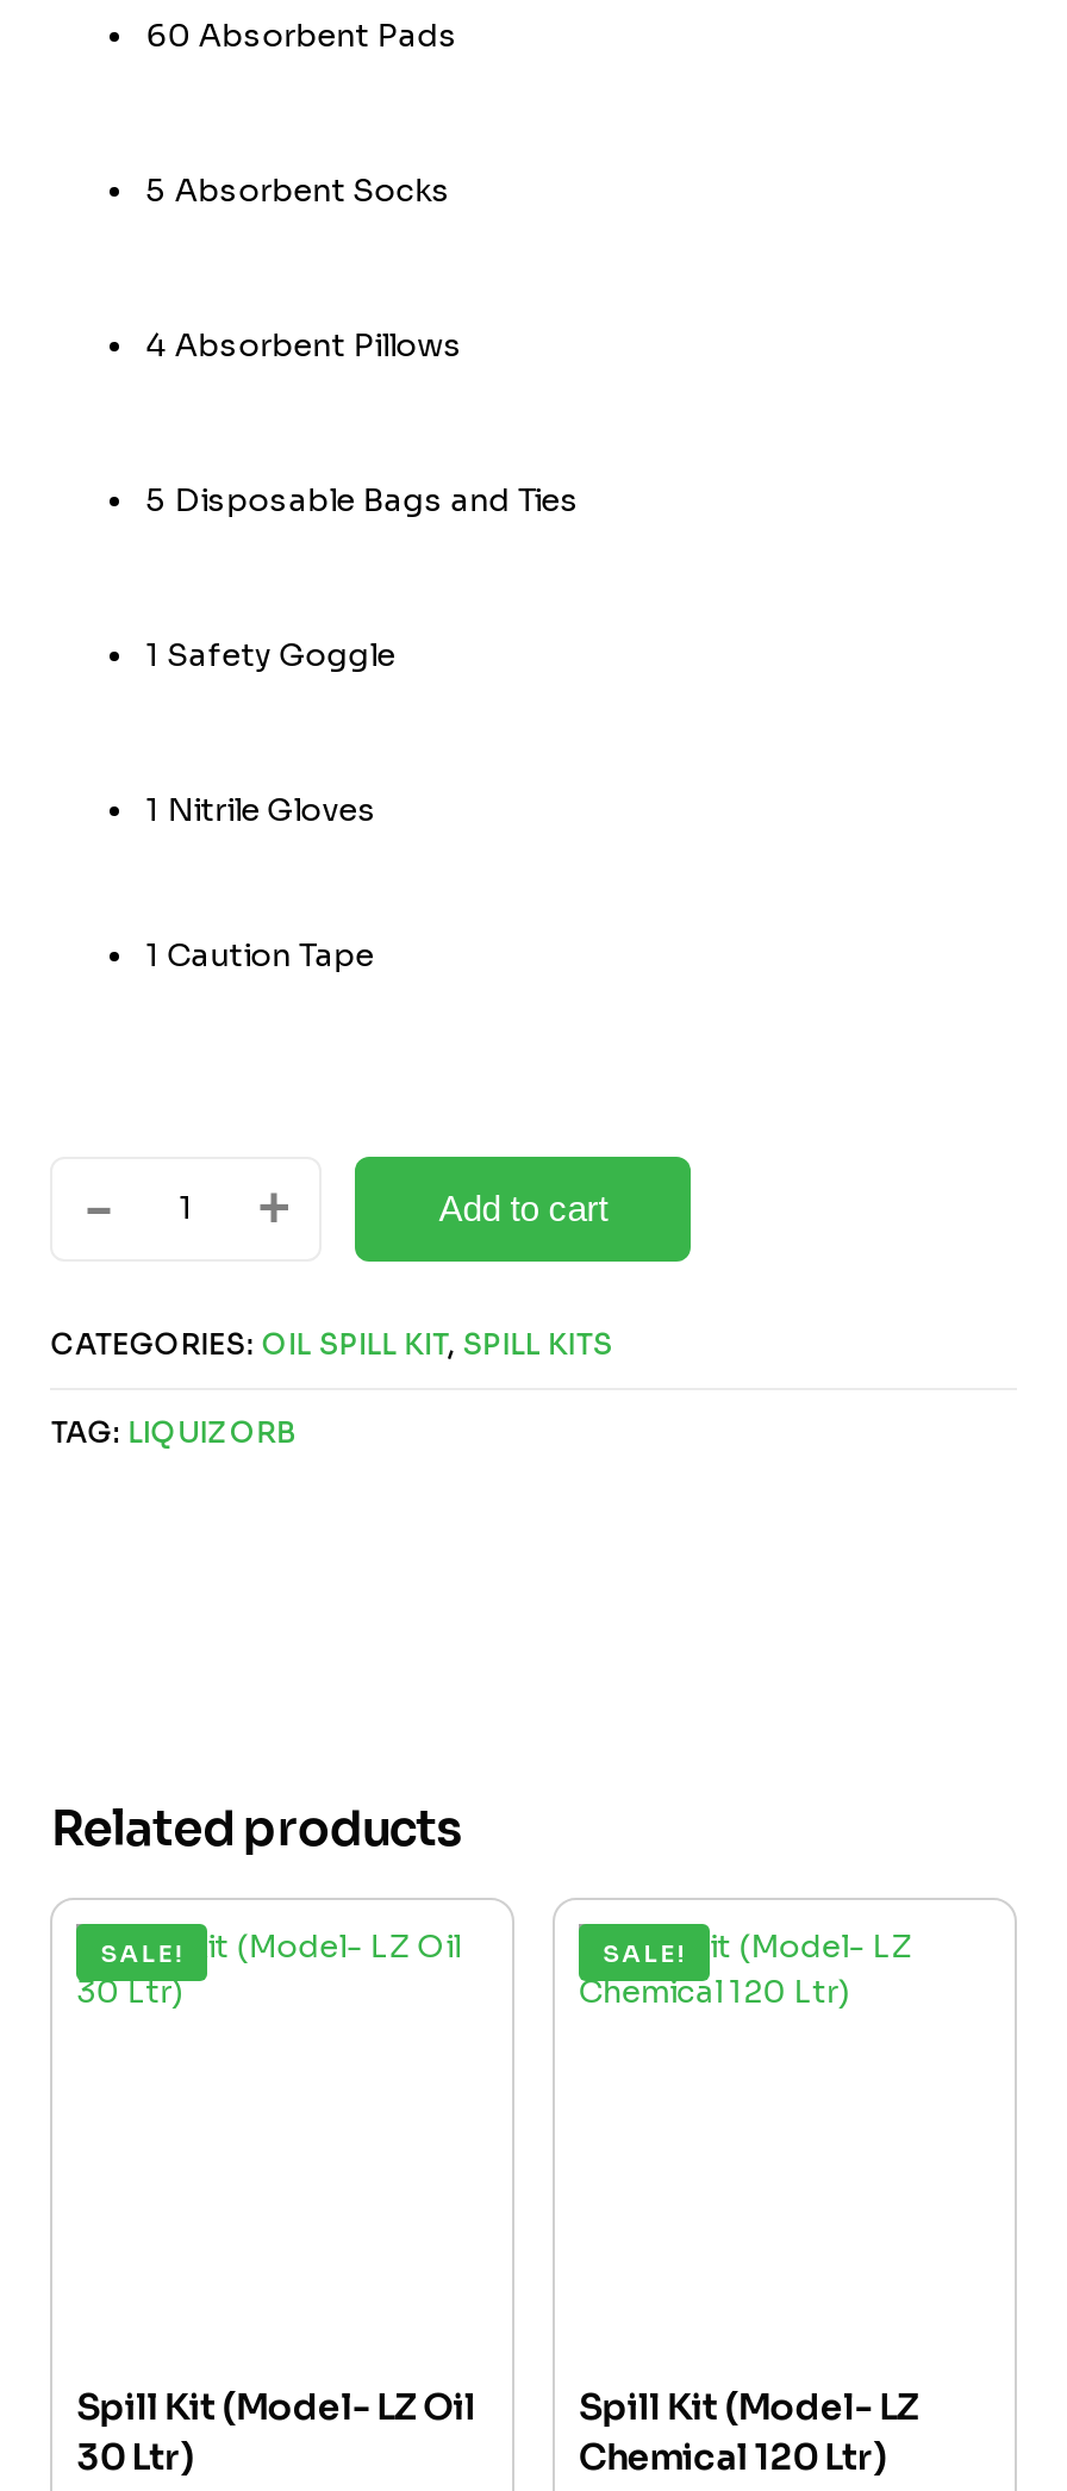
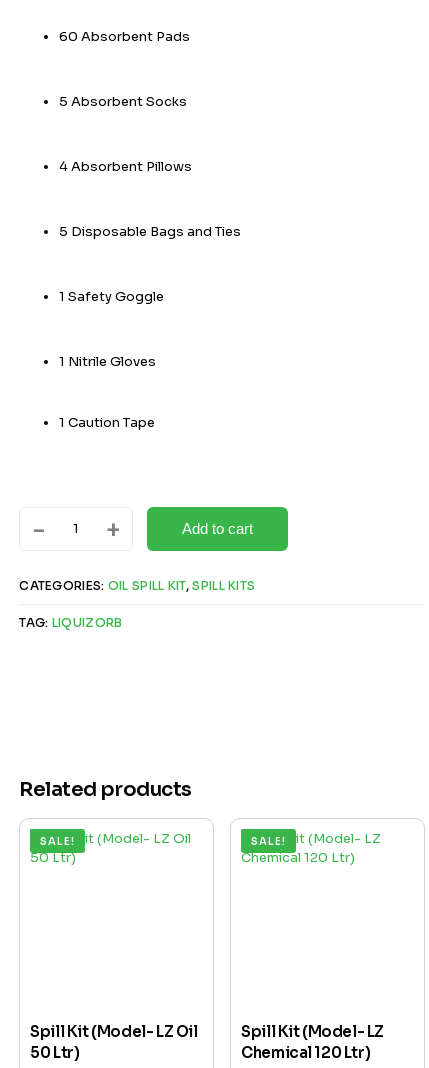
[77,2435,194,2480] 30 Ltr) -> [30,1043,79,1062] 50 Ltr)

